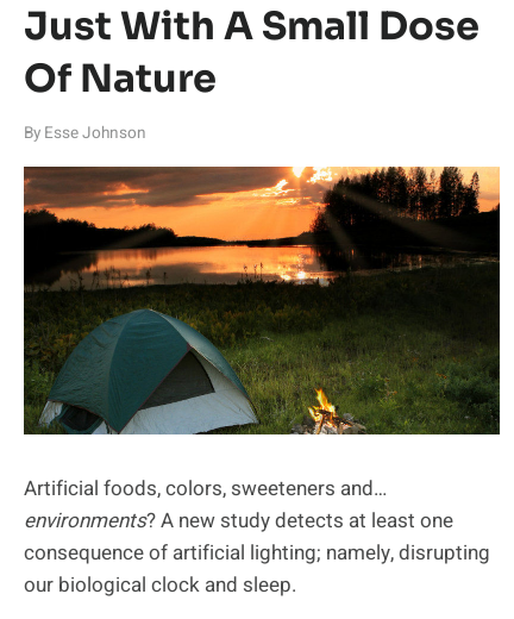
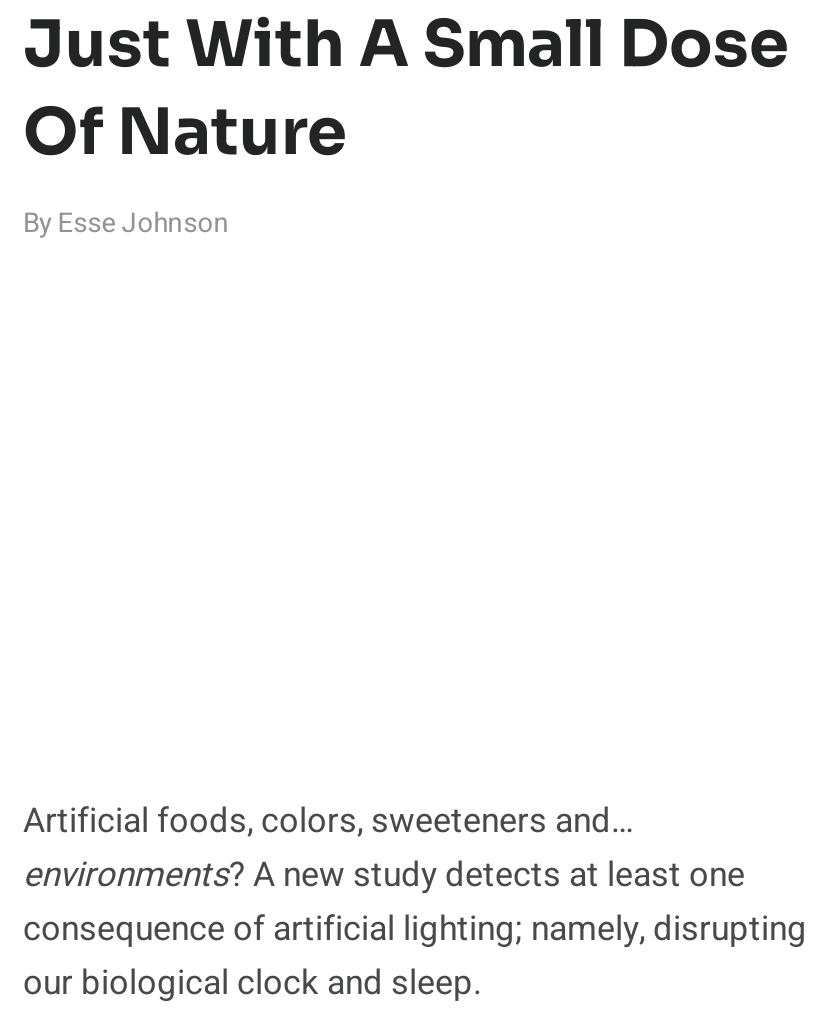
[23,165,501,436] [image] -> none

